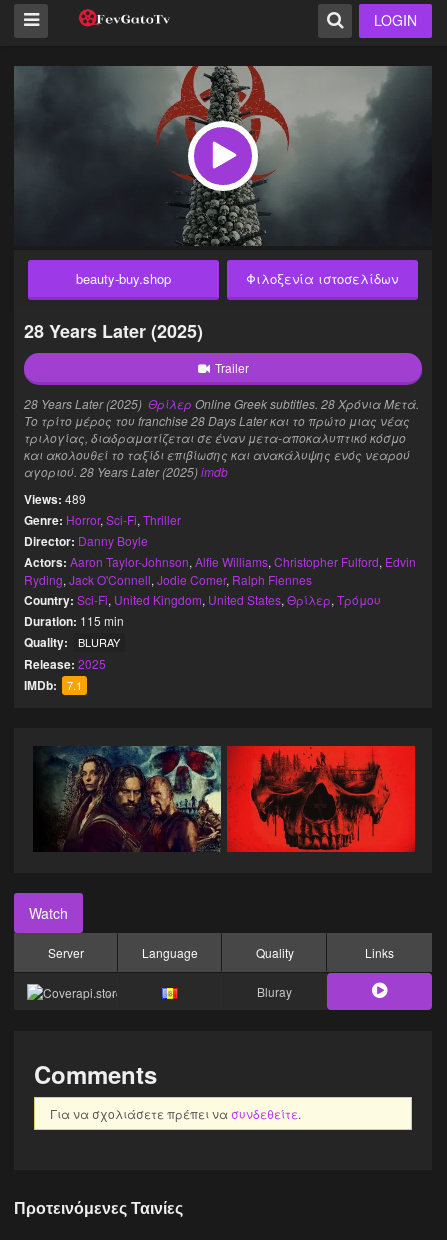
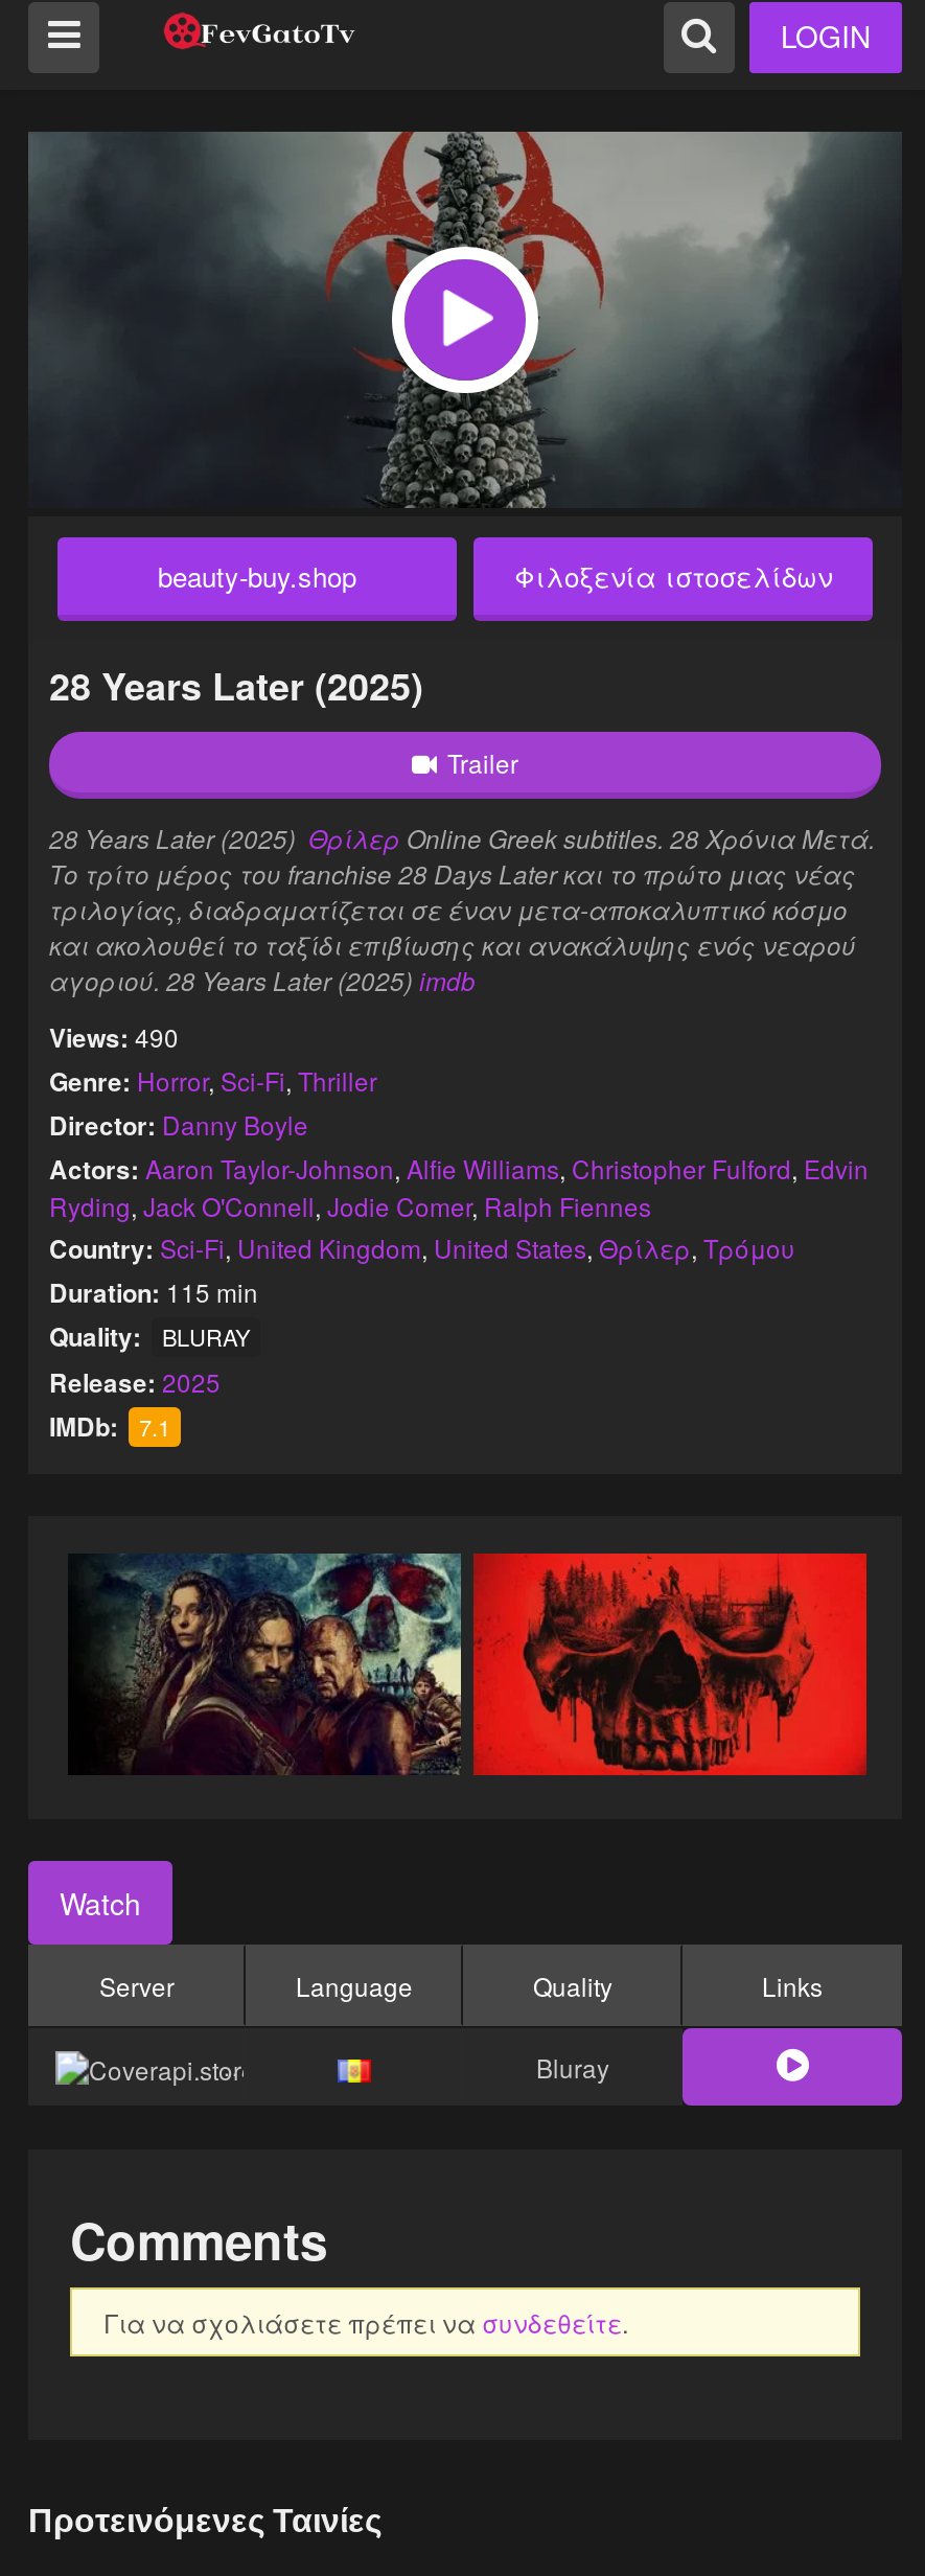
[24,490,86,508] Views: 489 -> [49,1018,179,1056] Views: 490

